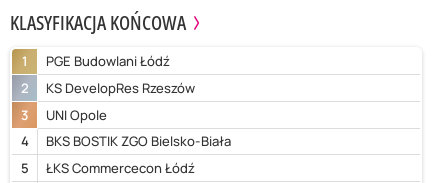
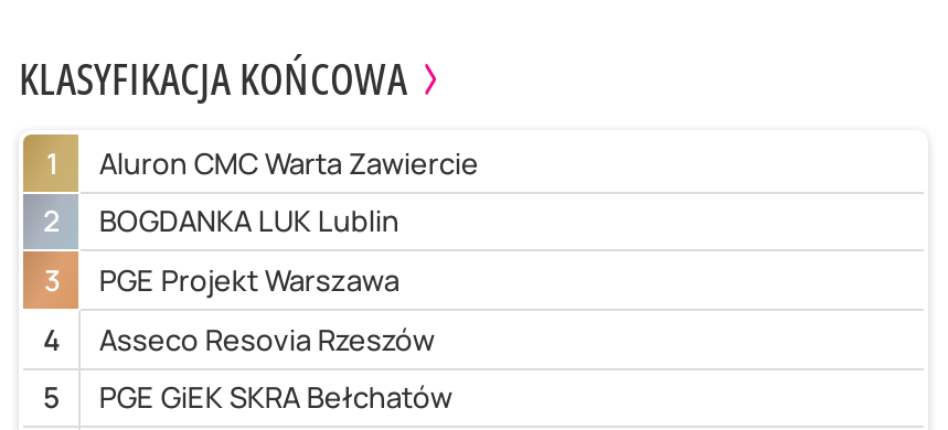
[46,52,170,70] PGE Budowlani Łódź -> [99,143,479,183] Aluron CMC Warta Zawiercie
[46,79,195,97] KS DevelopRes Rzeszów -> [99,202,399,242] BOGDANKA LUK Lublin
[46,106,107,124] UNI Opole -> [99,261,399,300] PGE Projekt Warszawa
[46,132,231,150] BKS BOSTIK ZGO Bielsko-Biała -> [99,320,434,359] Asseco Resovia Rzeszów
[46,159,195,177] ŁKS Commercecon Łódź -> [99,378,452,418] PGE GiEK SKRA Bełchatów

